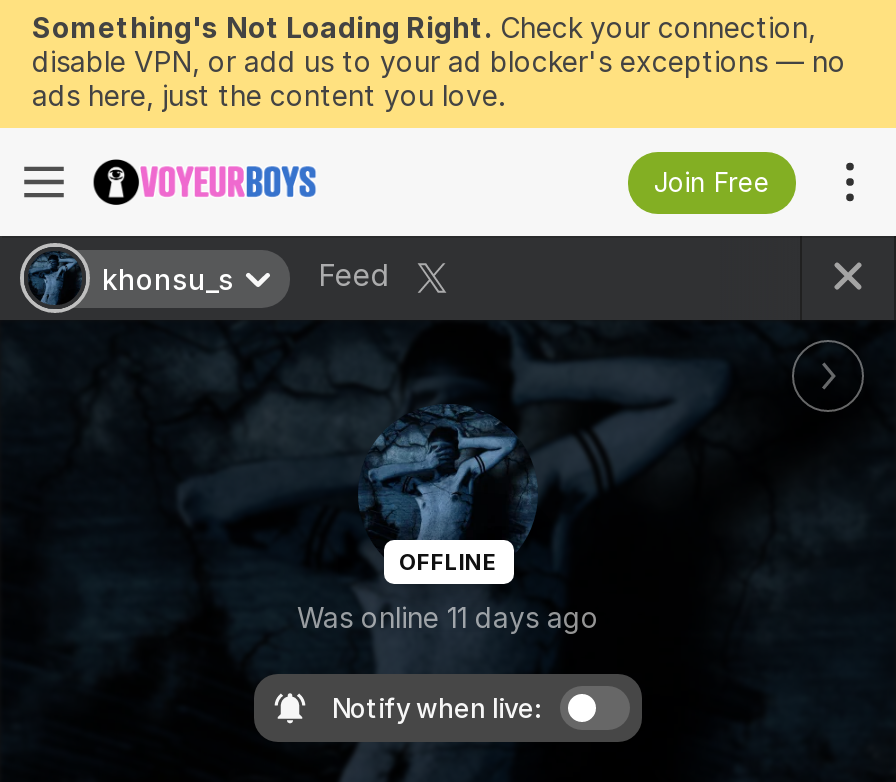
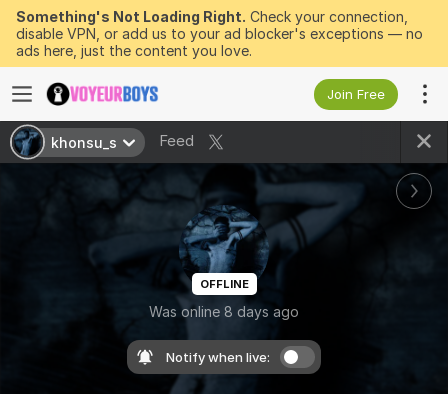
[297,599,599,633] Was online 11 days ago -> [149,302,299,319] Was online 8 days ago

